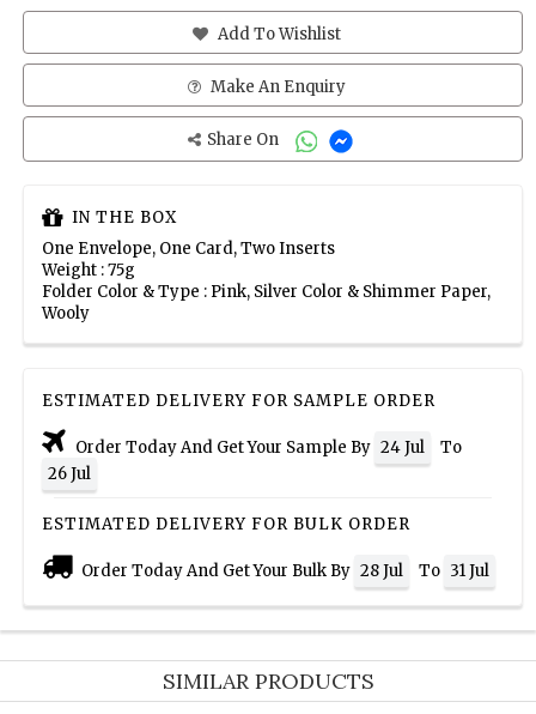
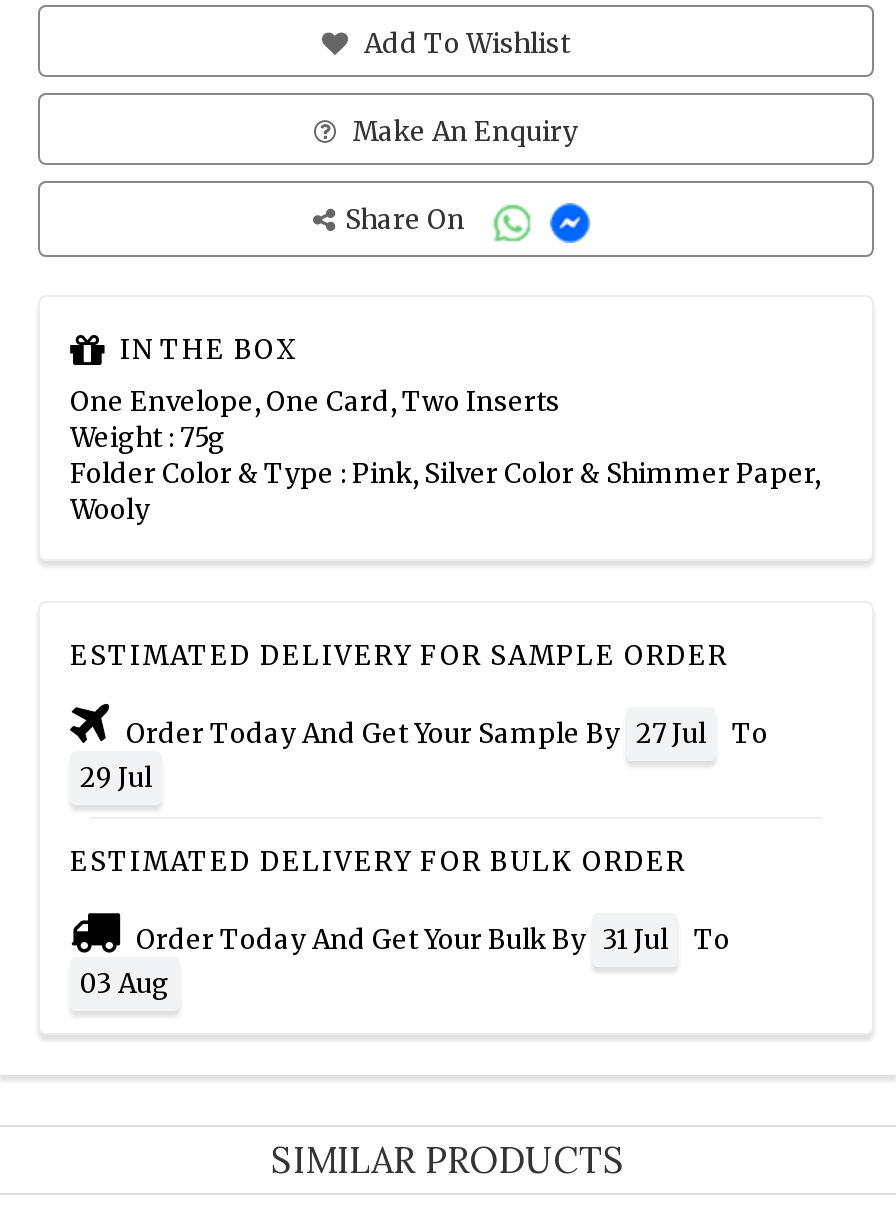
[72,437,462,457] Order Today And Get Your Sample By 24 Jul To -> [120,717,768,751] Order Today And Get Your Sample By 27 Jul To
[48,463,91,484] 26 Jul -> [80,761,152,795] 29 Jul
[78,560,489,581] Order Today And Get Your Bulk By 28 Jul To 31 Jul -> [80,923,730,1001] Order Today And Get Your Bulk By 31 Jul To | 03 Aug

